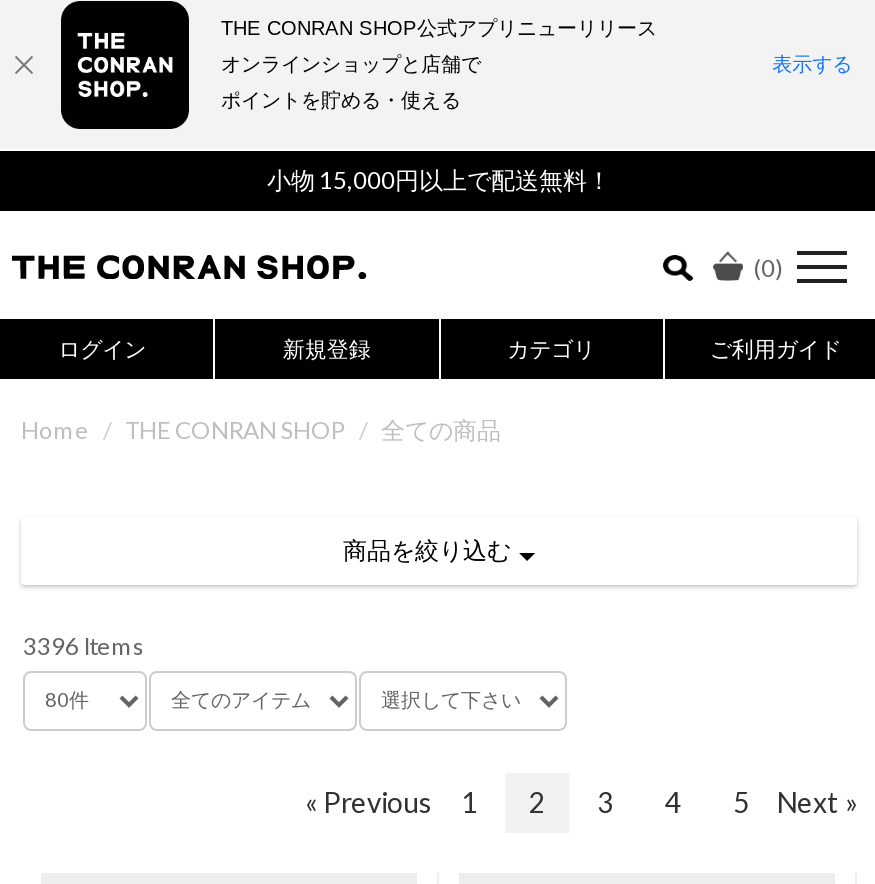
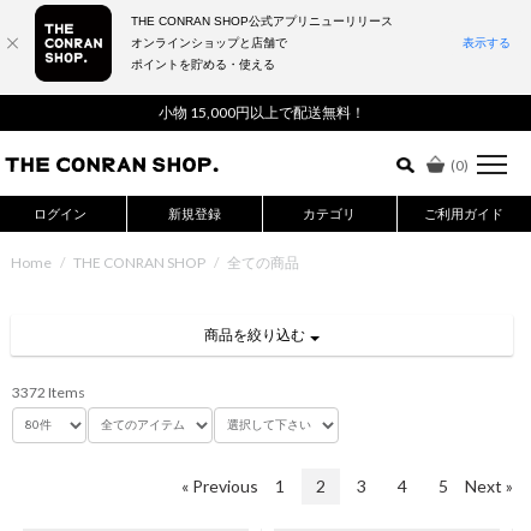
[23,632,145,662] 3396 Items -> [12,384,85,402] 3372 Items

